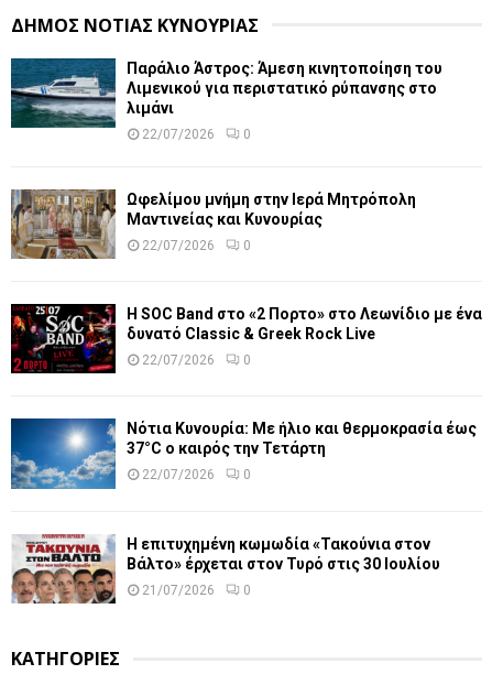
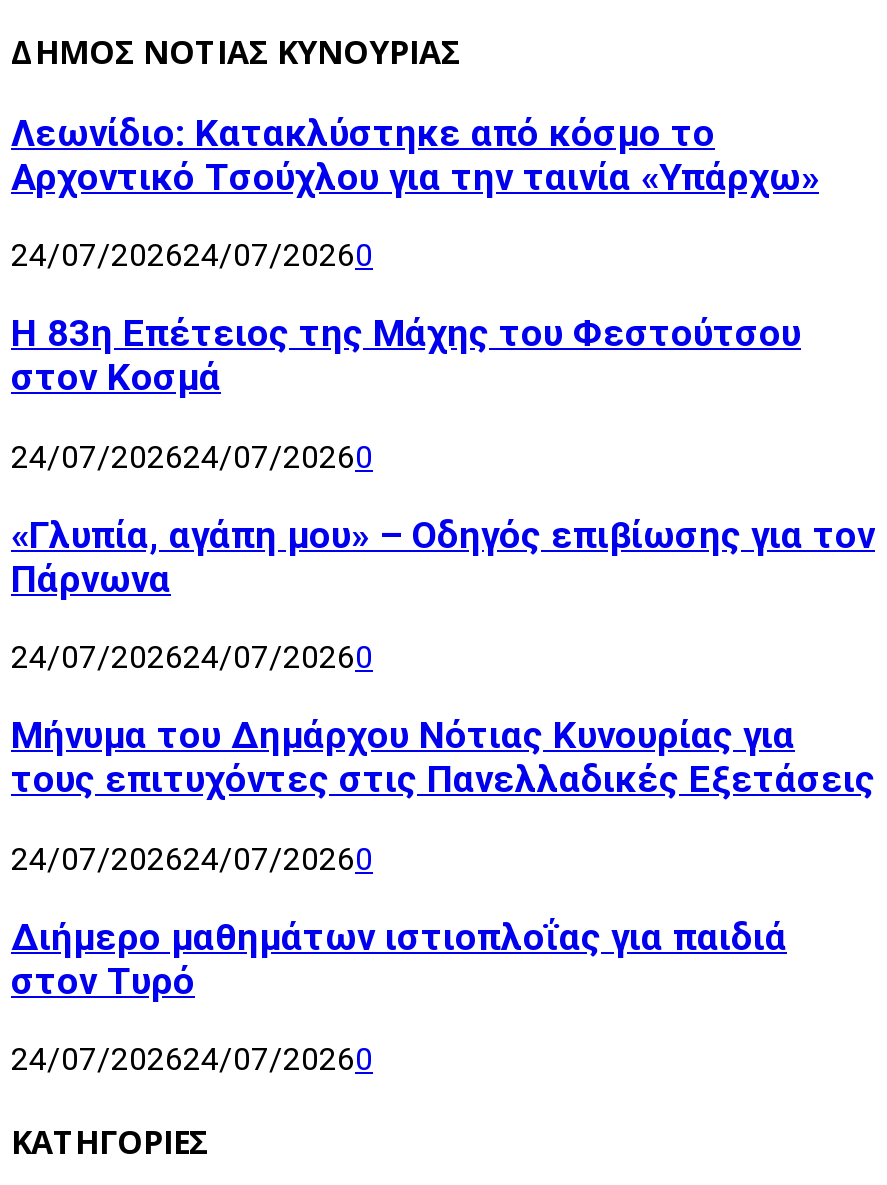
[127,59,442,117] Παράλιο Άστρος: Άμεση κινητοποίηση του | Λιμενικού για περιστατικό ρύπανσης στο | λιμάνι -> [11,111,819,199] Λεωνίδιο: Κατακλύστηκε από κόσμο το | Αρχοντικό Τσούχλου για την ταινία «Υπάρχω»
[142,126,251,142] 22/07/2026 | 0 -> [11,236,373,274] 24/07/202624/07/20260
[127,190,416,228] Ωφελίμου μνήμη στην Ιερά Μητρόπολη | Μαντινείας και Κυνουρίας -> [11,312,801,400] Η 83η Επέτειος της Μάχης του Φεστούτσου | στον Κοσμά
[142,238,251,253] 22/07/2026 | 0 -> [11,437,373,475] 24/07/202624/07/20260
[127,305,482,343] Η SOC Band στο «2 Πορτο» στο Λεωνίδιο με ένα | δυνατό Classic & Greek Rock Live -> [11,513,875,601] «Γλυπία, αγάπη μου» – Οδηγός επιβίωσης για τον | Πάρνωνα
[142,353,251,368] 22/07/2026 | 0 -> [11,638,373,676] 24/07/202624/07/20260
[127,420,477,457] Νότια Κυνουρία: Με ήλιο και θερμοκρασία έως | 37°C ο καιρός την Τετάρτη -> [11,714,875,802] Μήνυμα του Δημάρχου Νότιας Κυνουρίας για | τους επιτυχόντες στις Πανελλαδικές Εξετάσεις
[142,467,251,483] 22/07/2026 | 0 -> [11,839,373,877] 24/07/202624/07/20260
[127,535,440,572] Η επιτυχημένη κωμωδία «Τακούνια στον | Βάλτο» έρχεται στον Τυρό στις 30 Ιουλίου -> [11,914,787,1002] Διήμερο μαθημάτων ιστιοπλοΐας για παιδιά | στον Τυρό
[142,582,251,598] 21/07/2026 | 0 -> [11,1040,373,1078] 24/07/202624/07/20260

